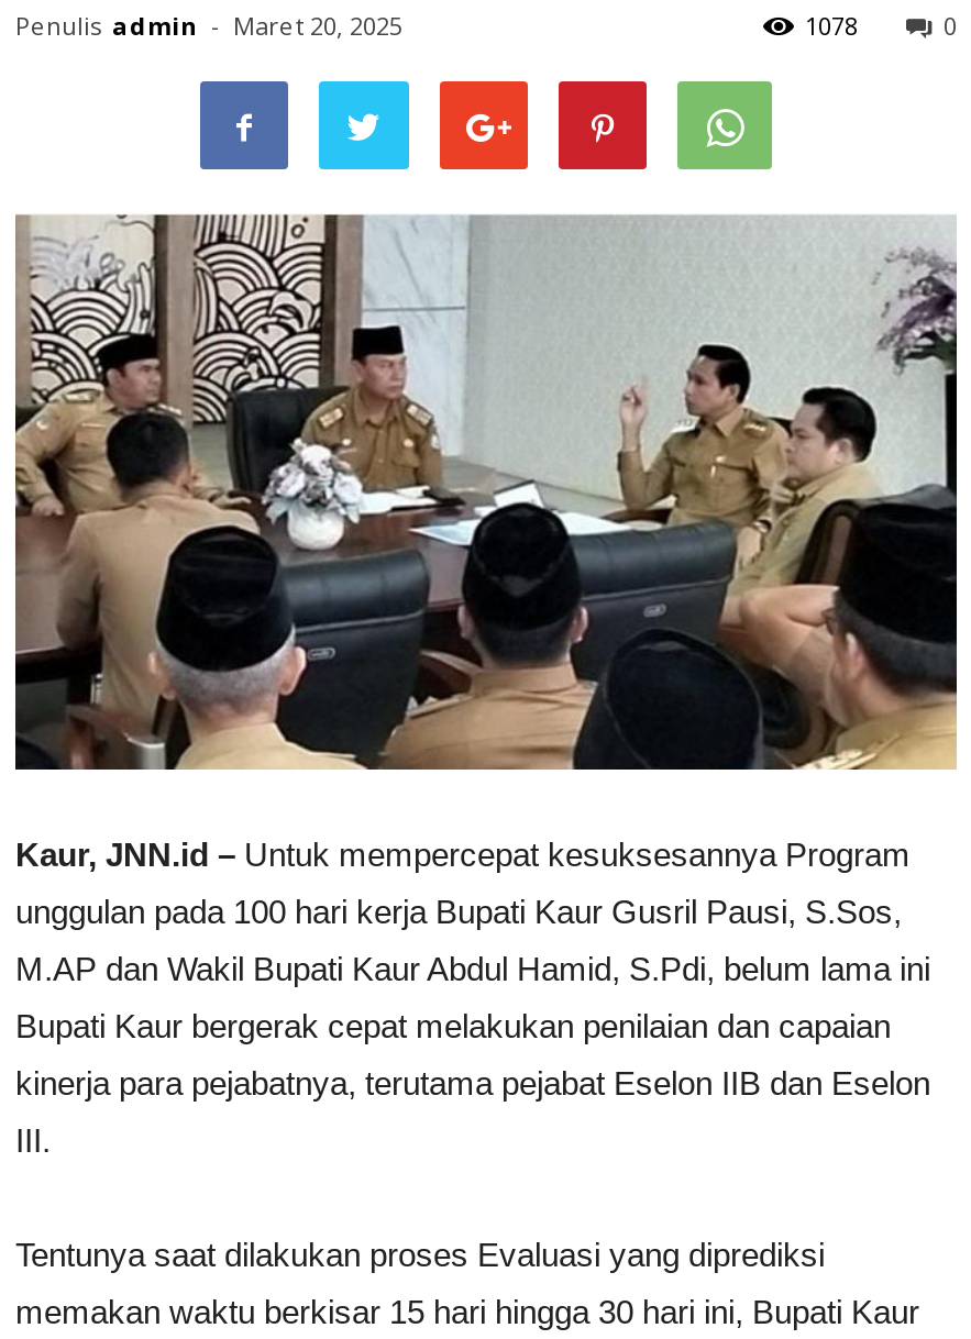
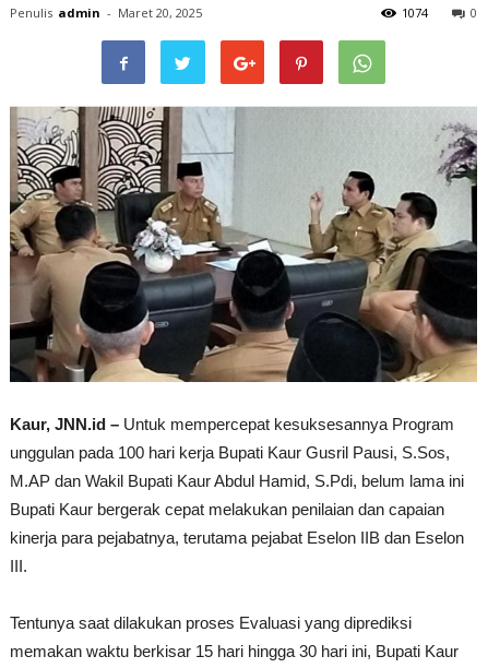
[805,9,858,42] 1078 -> [402,4,428,21] 1074

